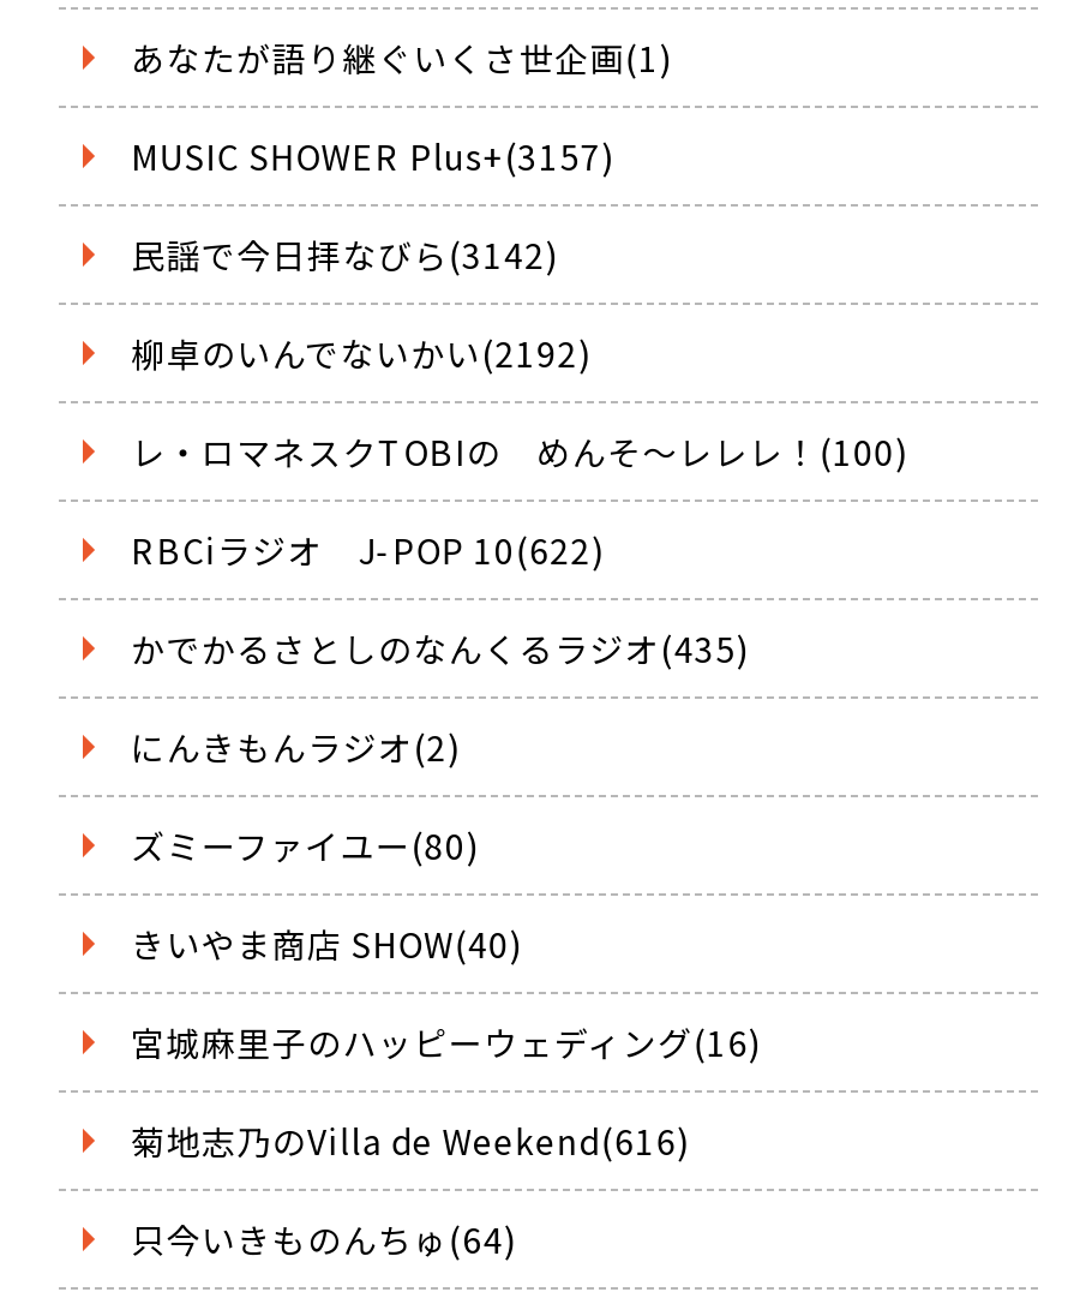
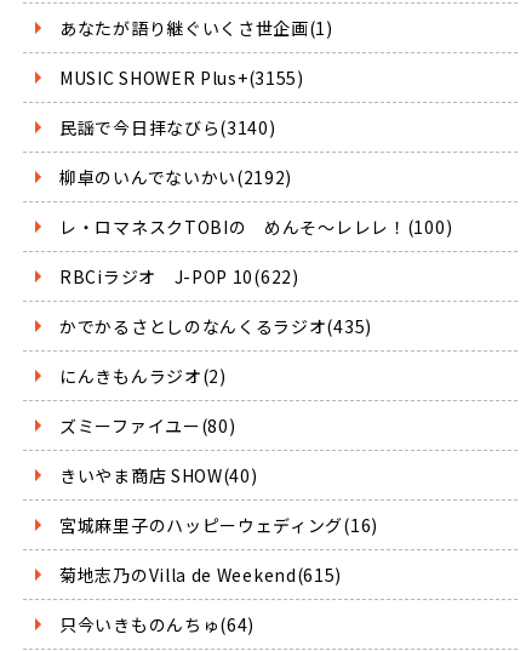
[131,132,615,180] MUSIC SHOWER Plus+(3157) -> [59,65,304,90] MUSIC SHOWER Plus+(3155)
[131,231,559,279] 民謡で今日拝なびら(3142) -> [59,115,276,139] 民謡で今日拝なびら(3140)
[131,1117,690,1165] 菊地志乃のVilla de Weekend(616) -> [59,563,342,587] 菊地志乃のVilla de Weekend(615)

